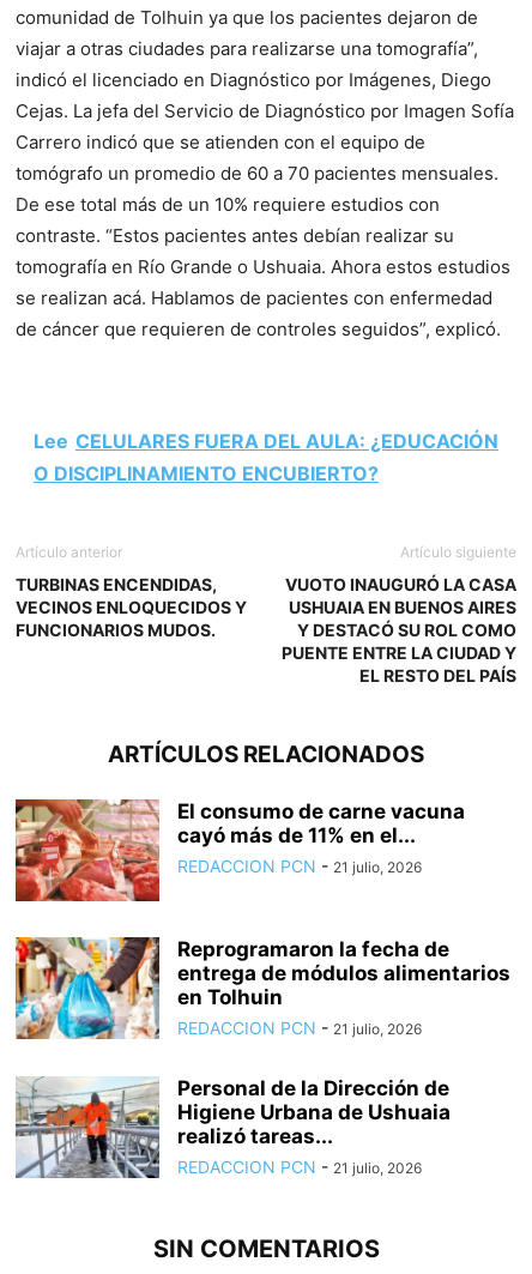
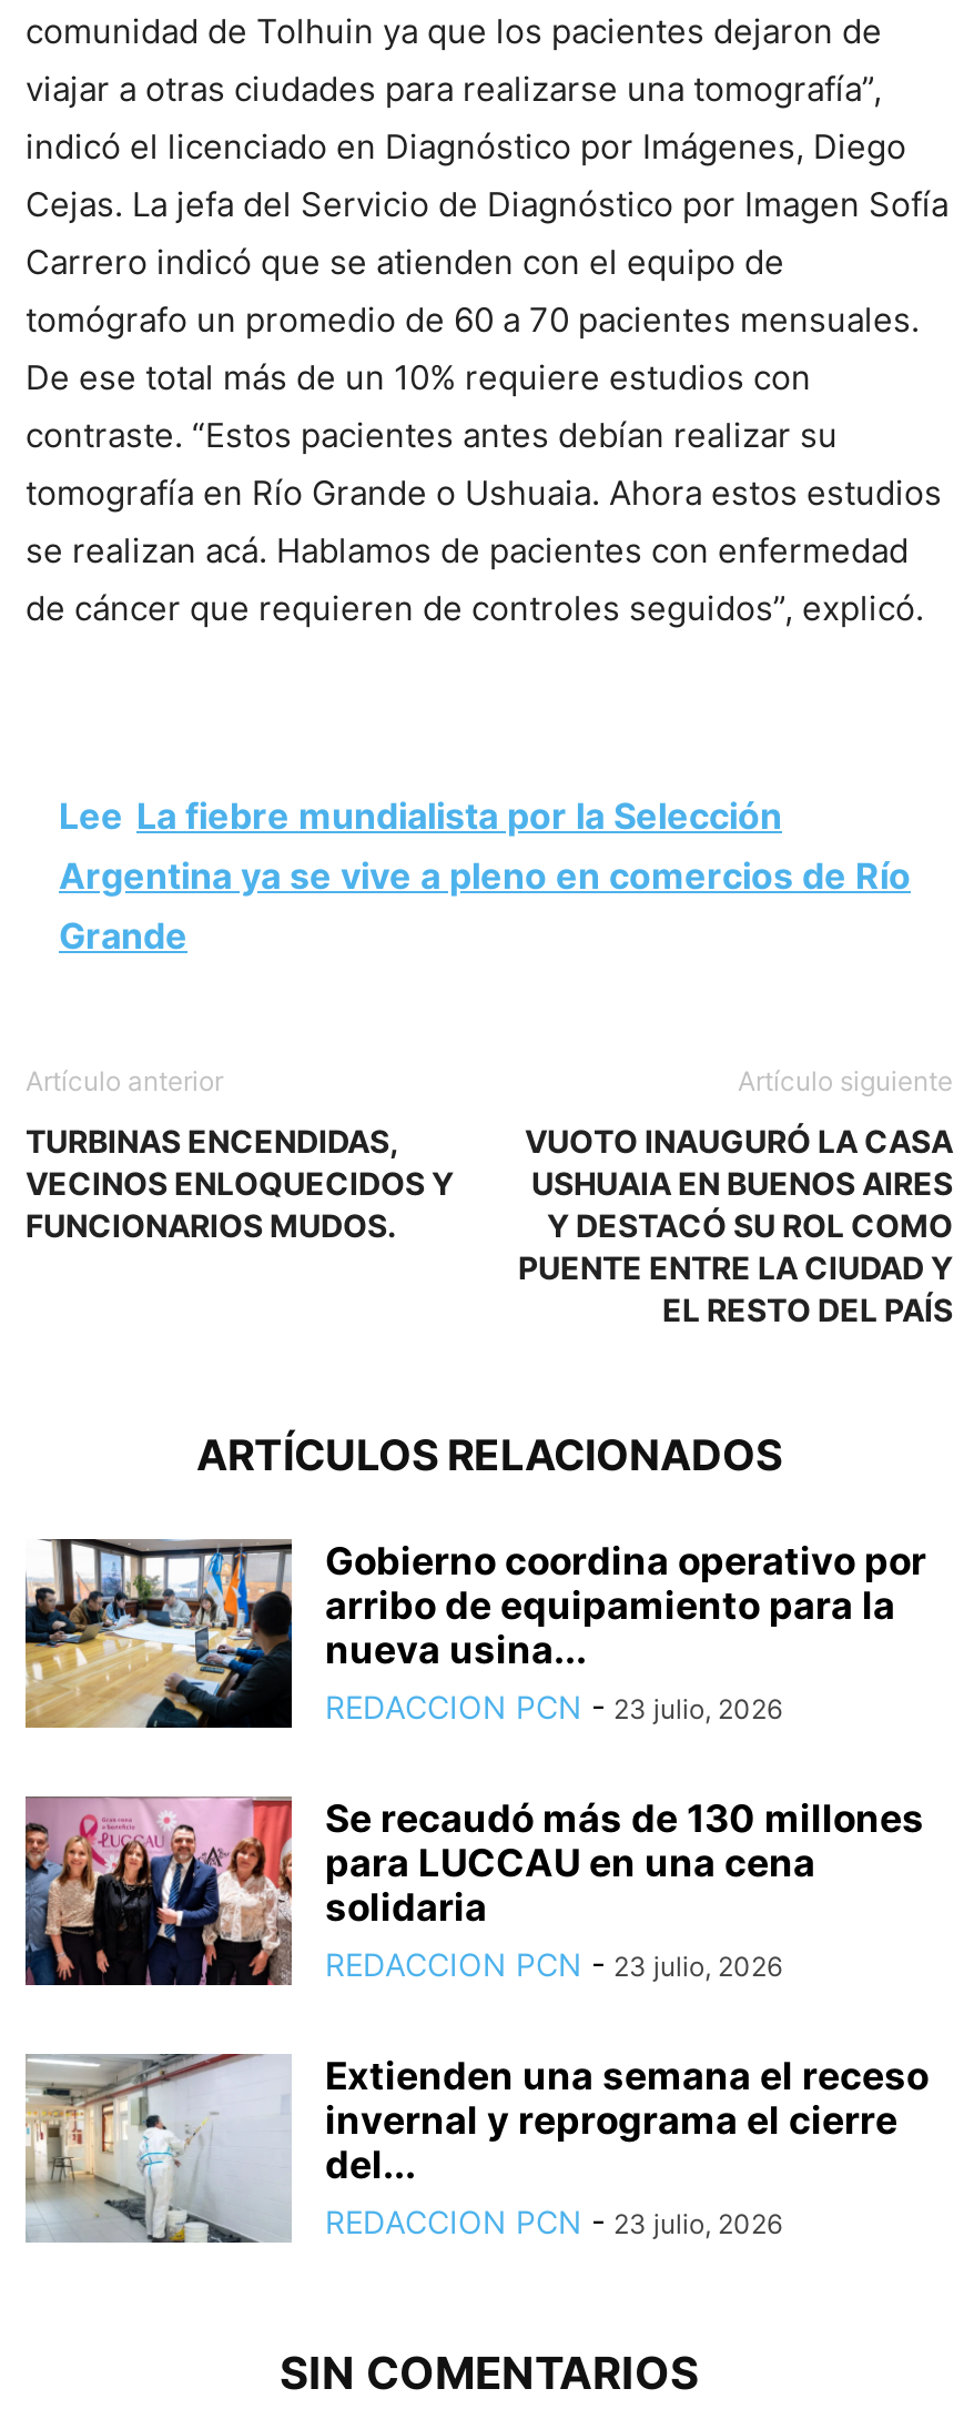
[34,429,498,486] Lee CELULARES FUERA DEL AULA: ¿EDUCACIÓN | O DISCIPLINAMIENTO ENCUBIERTO? -> [59,794,911,958] Lee La fiebre mundialista por la Selección | Argentina ya se vive a pleno en comercios de Río | Grande
[14,798,465,902] [image] | El consumo de carne vacuna | cayó más de 11% en el... | REDACCION PCN - 21 julio, 2026 -> [23,1537,926,1730] [image] | Gobierno coordina operativo por | arribo de equipamiento para la | nueva usina... | REDACCION PCN - 23 julio, 2026
[14,936,510,1040] [image] | Reprogramaron la fecha de | entrega de módulos alimentarios | en Tolhuin | REDACCION PCN - 21 julio, 2026 -> [23,1794,924,1987] [image] | Se recaudó más de 130 millones | para LUCCAU en una cena | solidaria | REDACCION PCN - 23 julio, 2026
[14,1076,451,1178] [image] | Personal de la Dirección de | Higiene Urbana de Ushuaia | realizó tareas... | REDACCION PCN - 21 julio, 2026 -> [26,2052,929,2243] [image] | Extienden una semana el receso | invernal y reprograma el cierre | del... | REDACCION PCN - 23 julio, 2026

